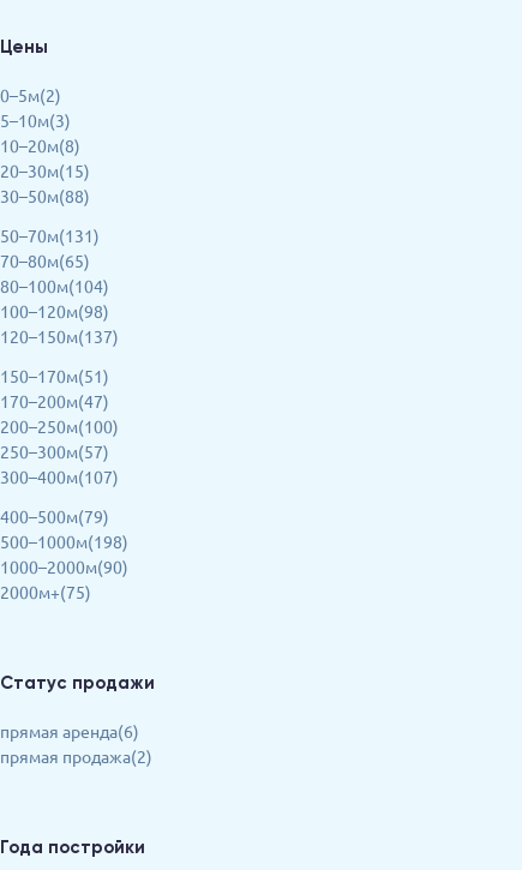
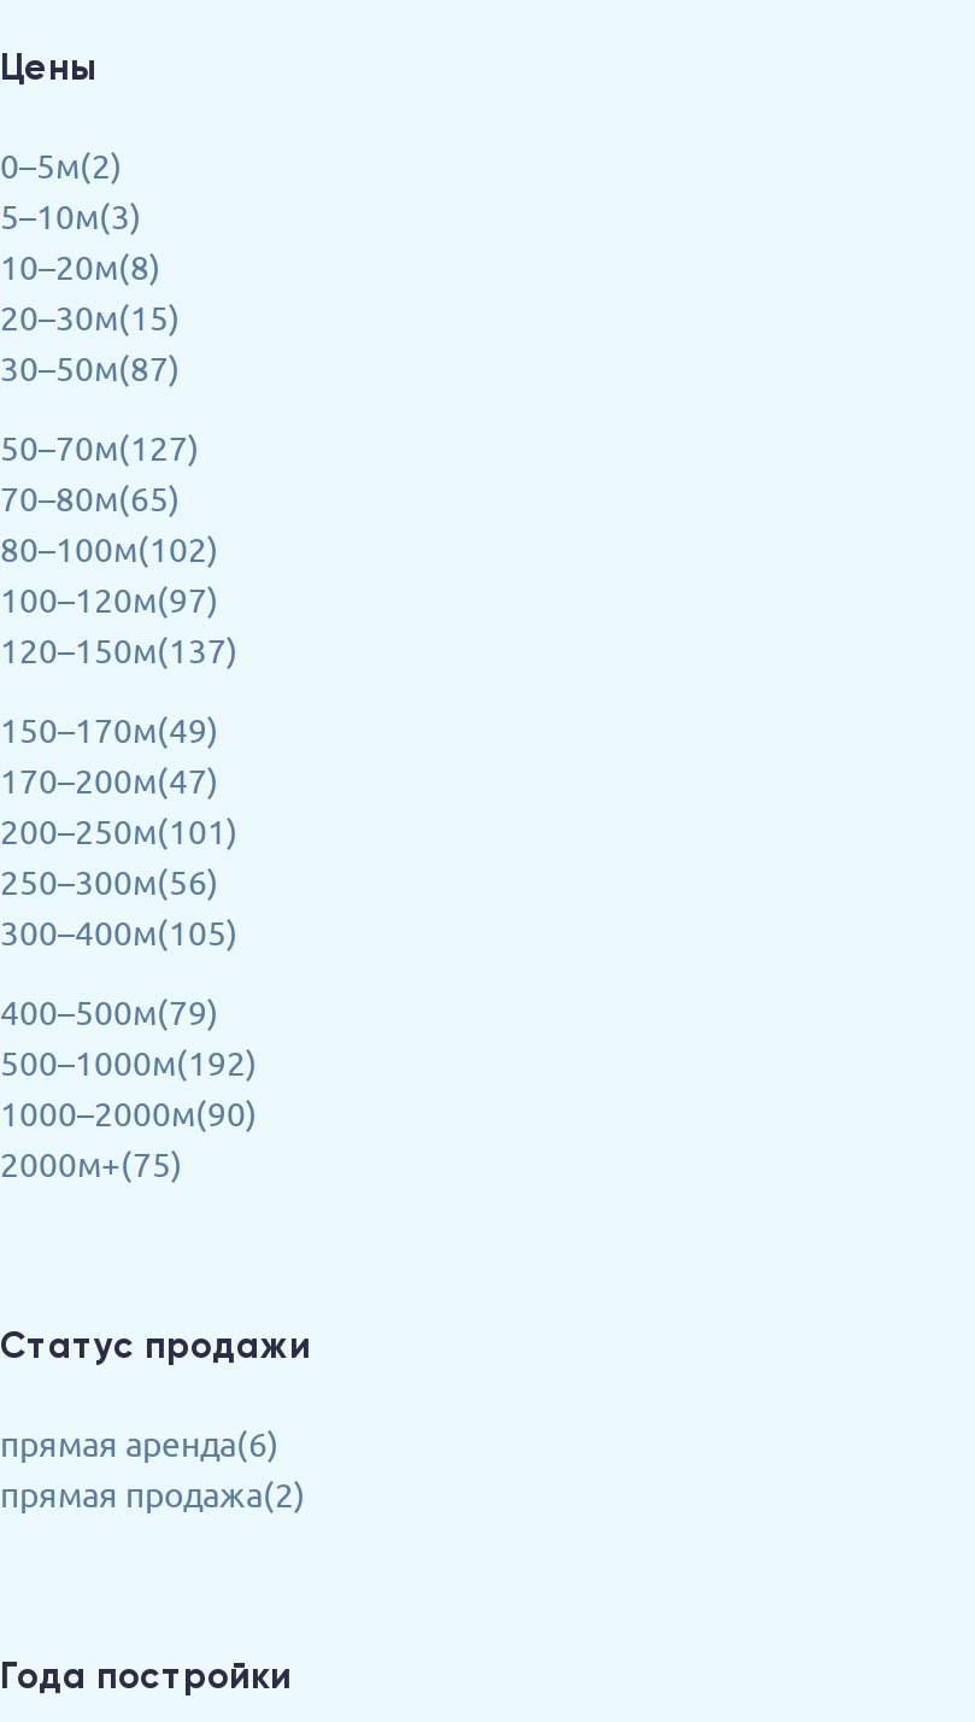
[0,185,90,207] 30–50м(88) -> [0,345,181,389] 30–50м(87)
[0,225,100,246] 50–70м(131) -> [0,425,200,468] 50–70м(127)
[0,275,109,322] 80–100м(104) | 100–120м(98) -> [0,526,219,620] 80–100м(102) | 100–120м(97)
[0,365,109,387] 150–170м(51) -> [0,707,219,751] 150–170м(49)
[0,415,119,487] 200–250м(100) | 250–300м(57) | 300–400м(107) -> [0,808,239,953] 200–250м(101) | 250–300м(56) | 300–400м(105)
[0,531,128,552] 500–1000м(198) -> [0,1040,258,1083] 500–1000м(192)

